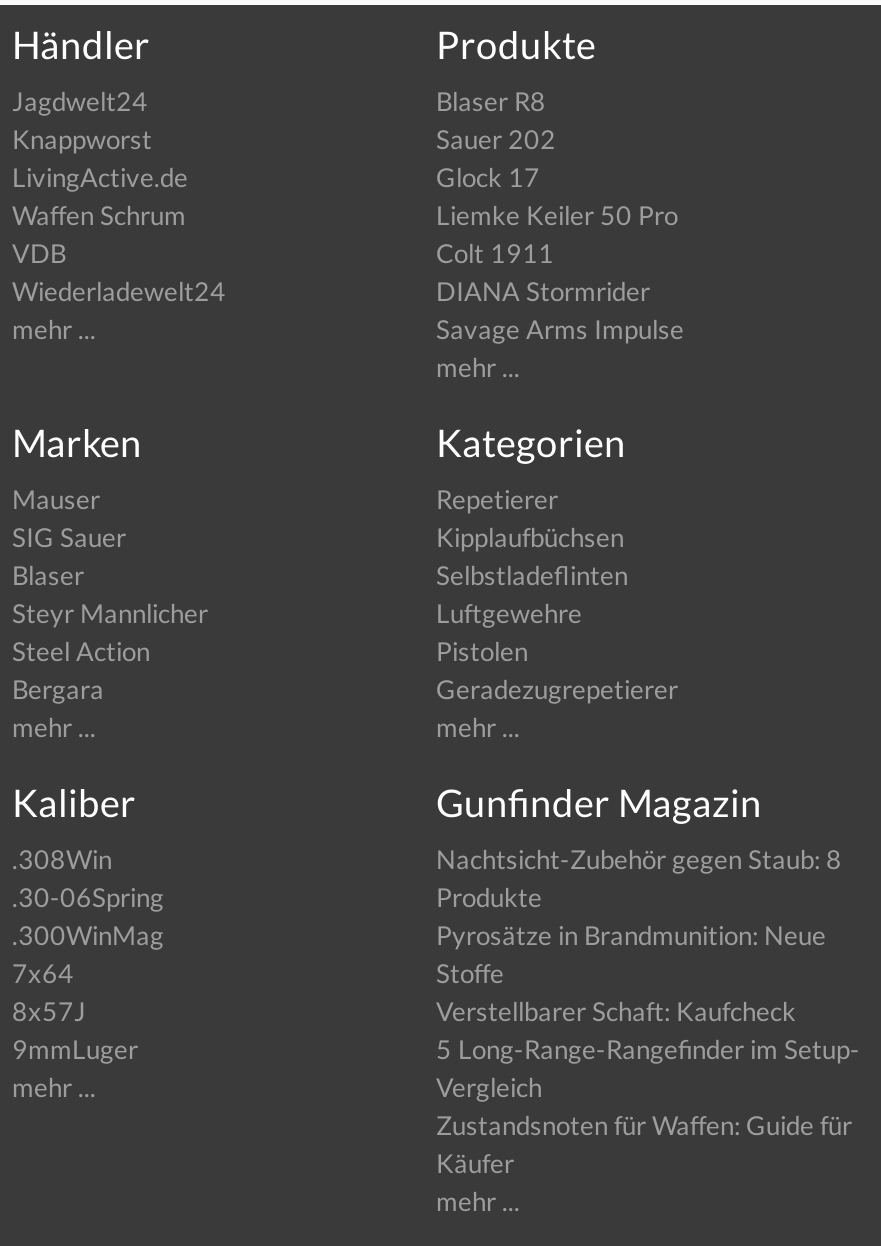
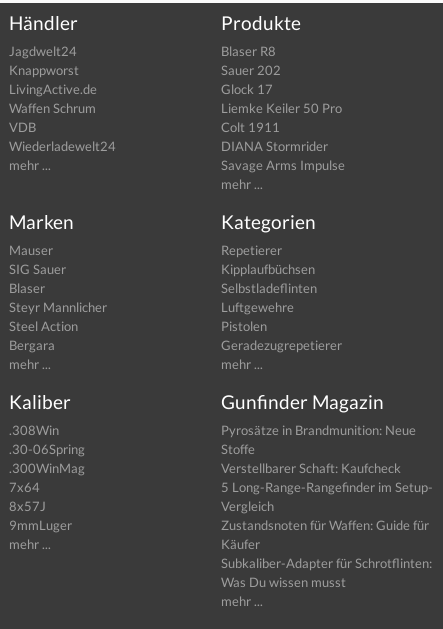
[436,844,842,914] Nachtsicht-Zubehör gegen Staub: 8 | Produkte -> none
moved [436,920,860,1180] -> [221,422,433,552]: Pyrosätze in Brandmunition: Neue | Stoffe | Verstellbarer Schaft: Kaufcheck | 5 Long-Range-Rangefinder im Setup- | Vergleich | Zustandsnoten für Waffen: Guide für | Käufer
none -> [221,555,432,590] Subkaliber-Adapter für Schrotflinten: | Was Du wissen musst

